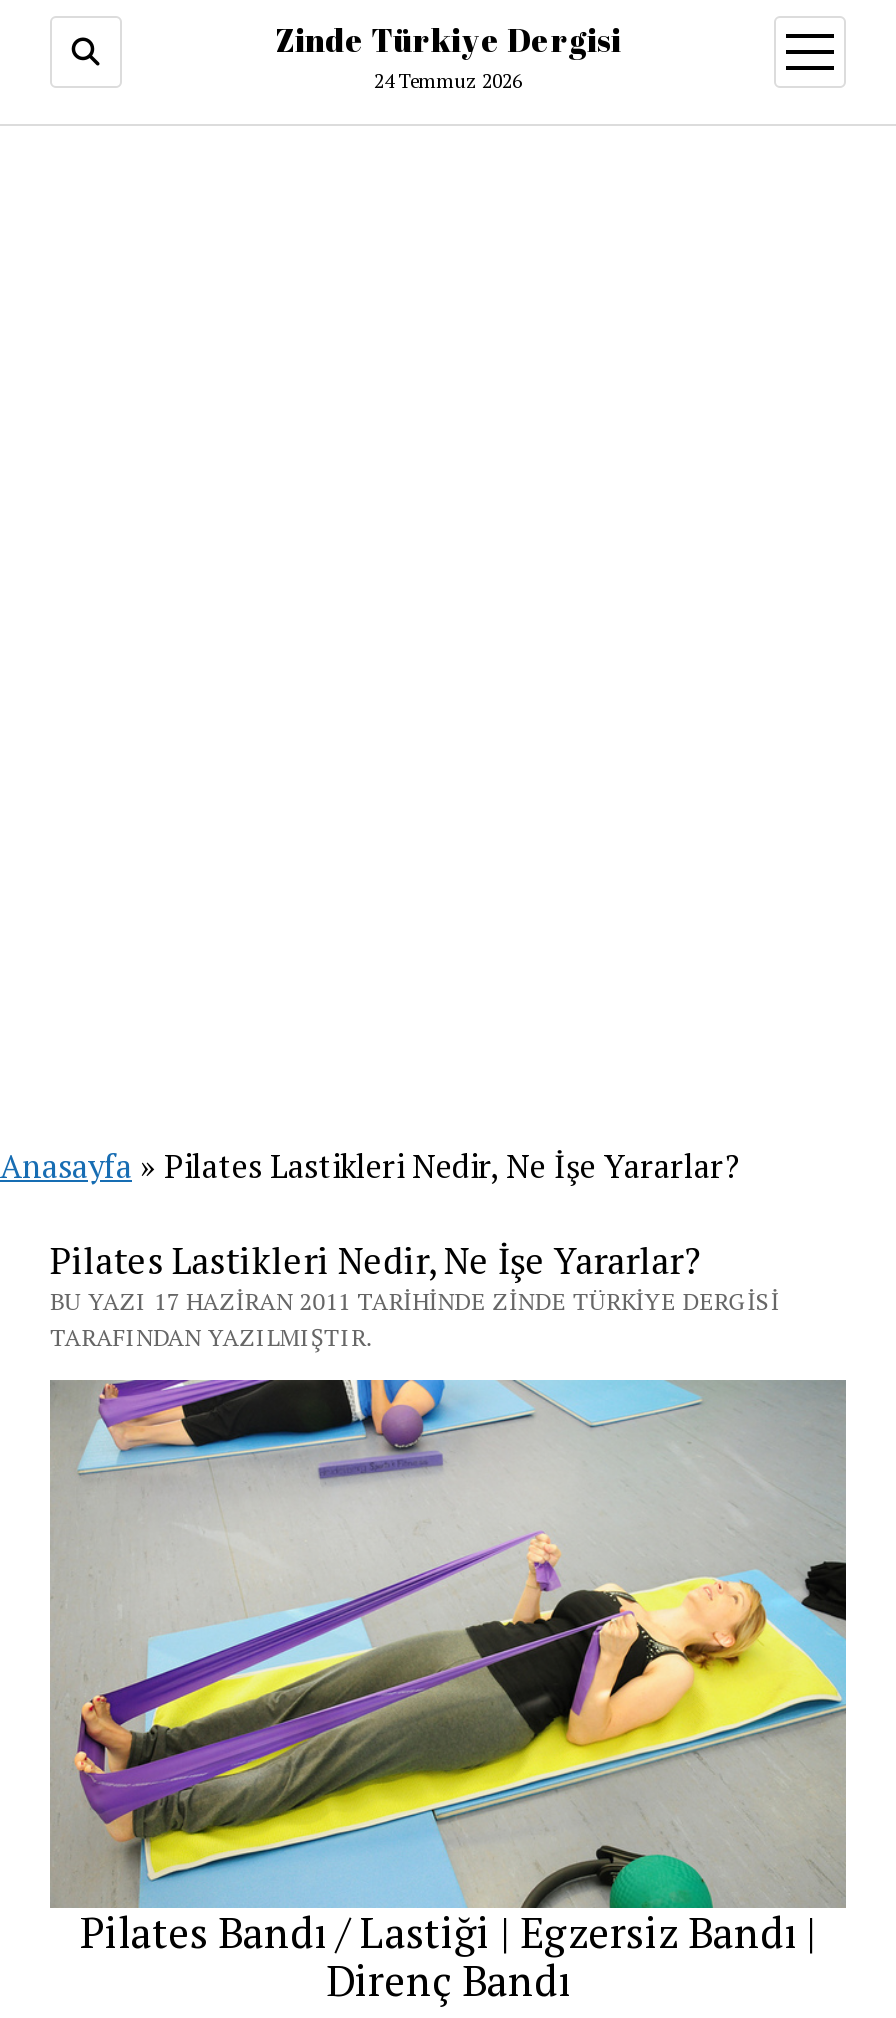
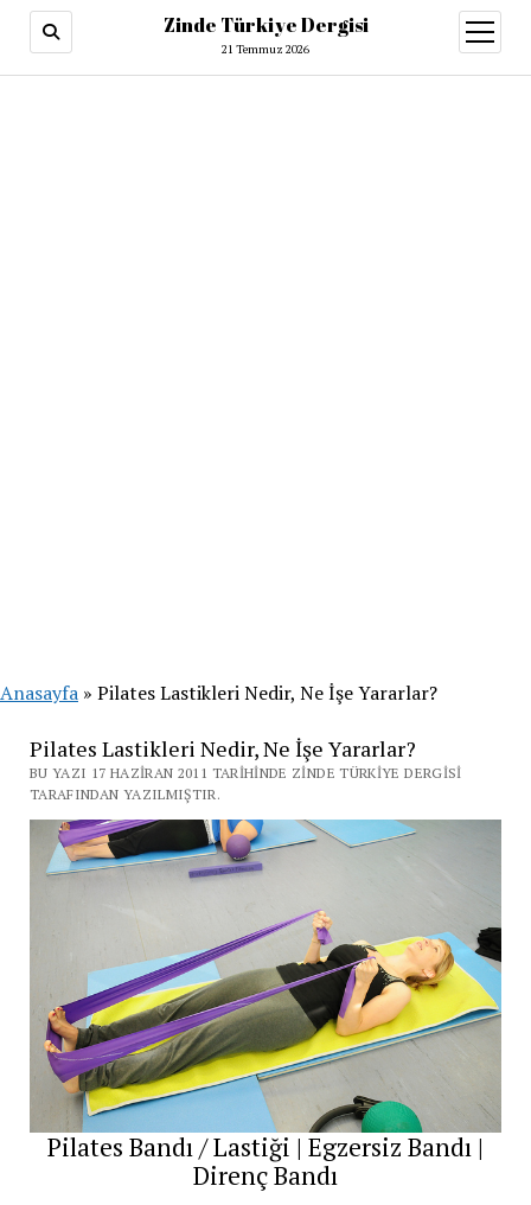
[374,68,522,94] 24 Temmuz 2026 -> [222,42,309,57] 21 Temmuz 2026

